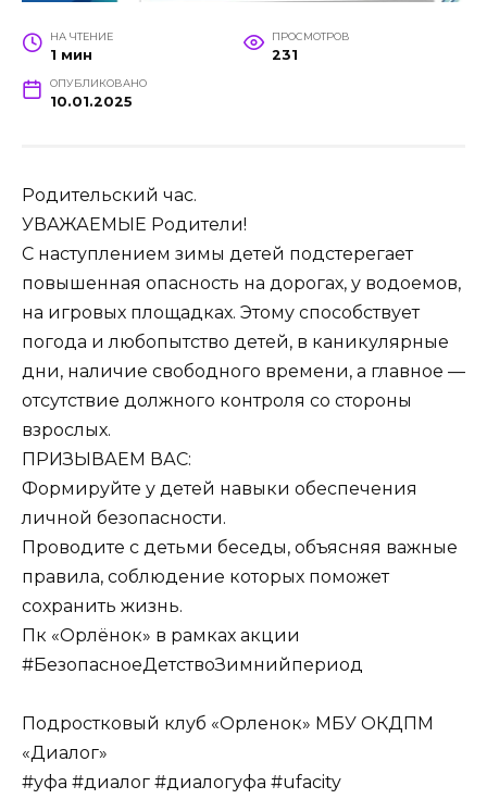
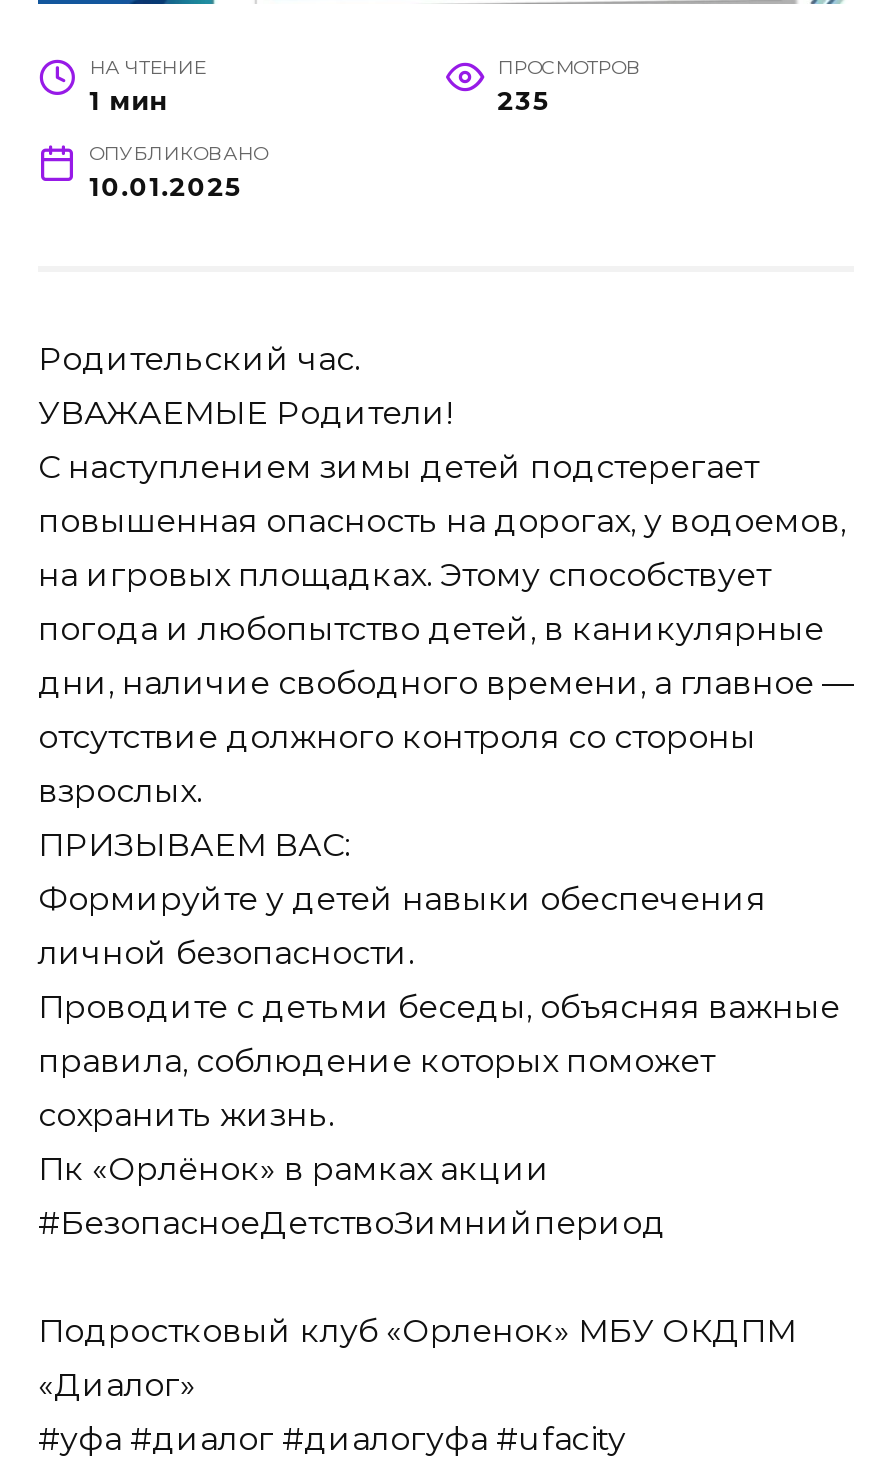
[271,47,297,63] 231 -> [497,86,549,116] 235

